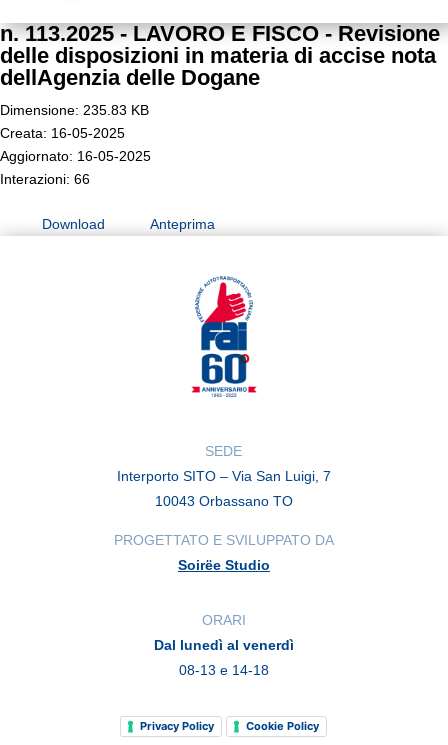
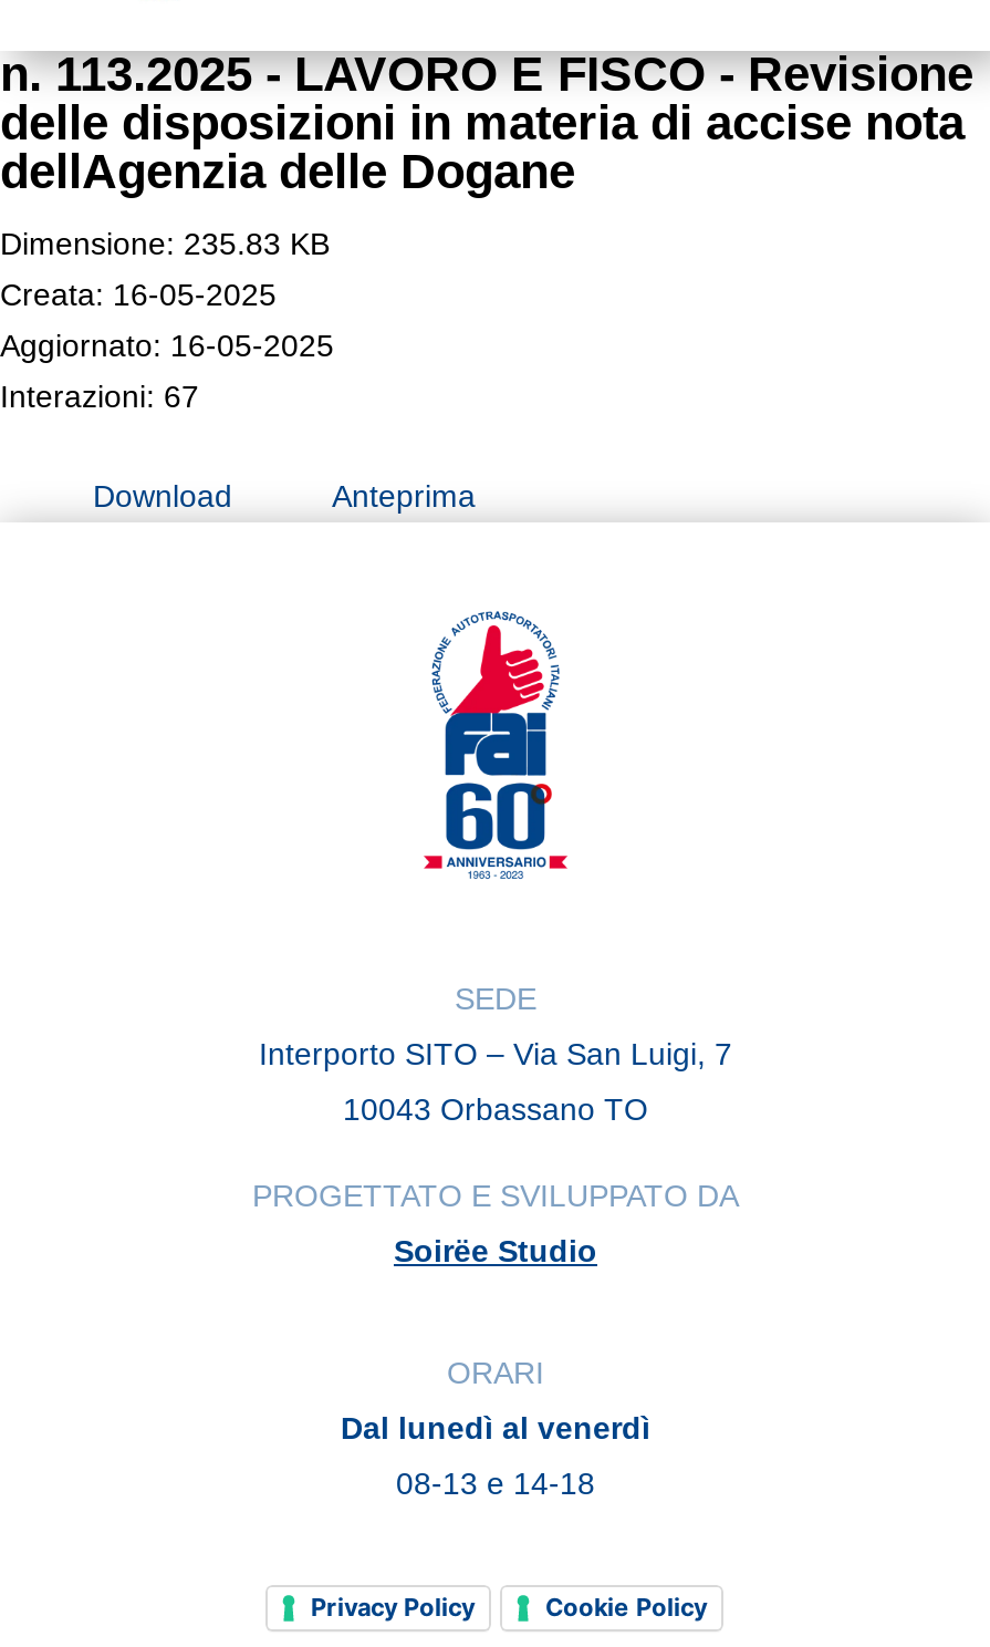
[0,171,90,187] Interazioni: 66 -> [0,379,199,414] Interazioni: 67

